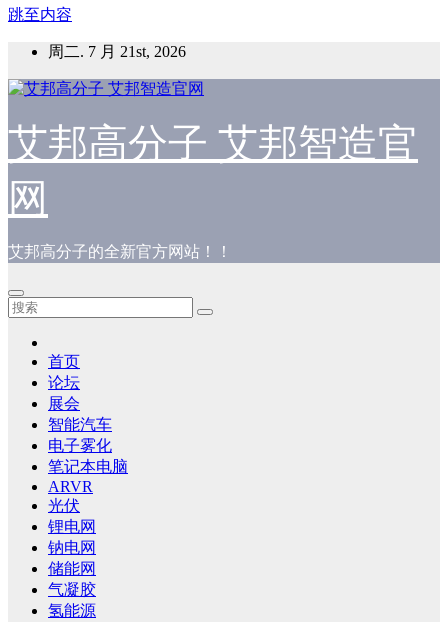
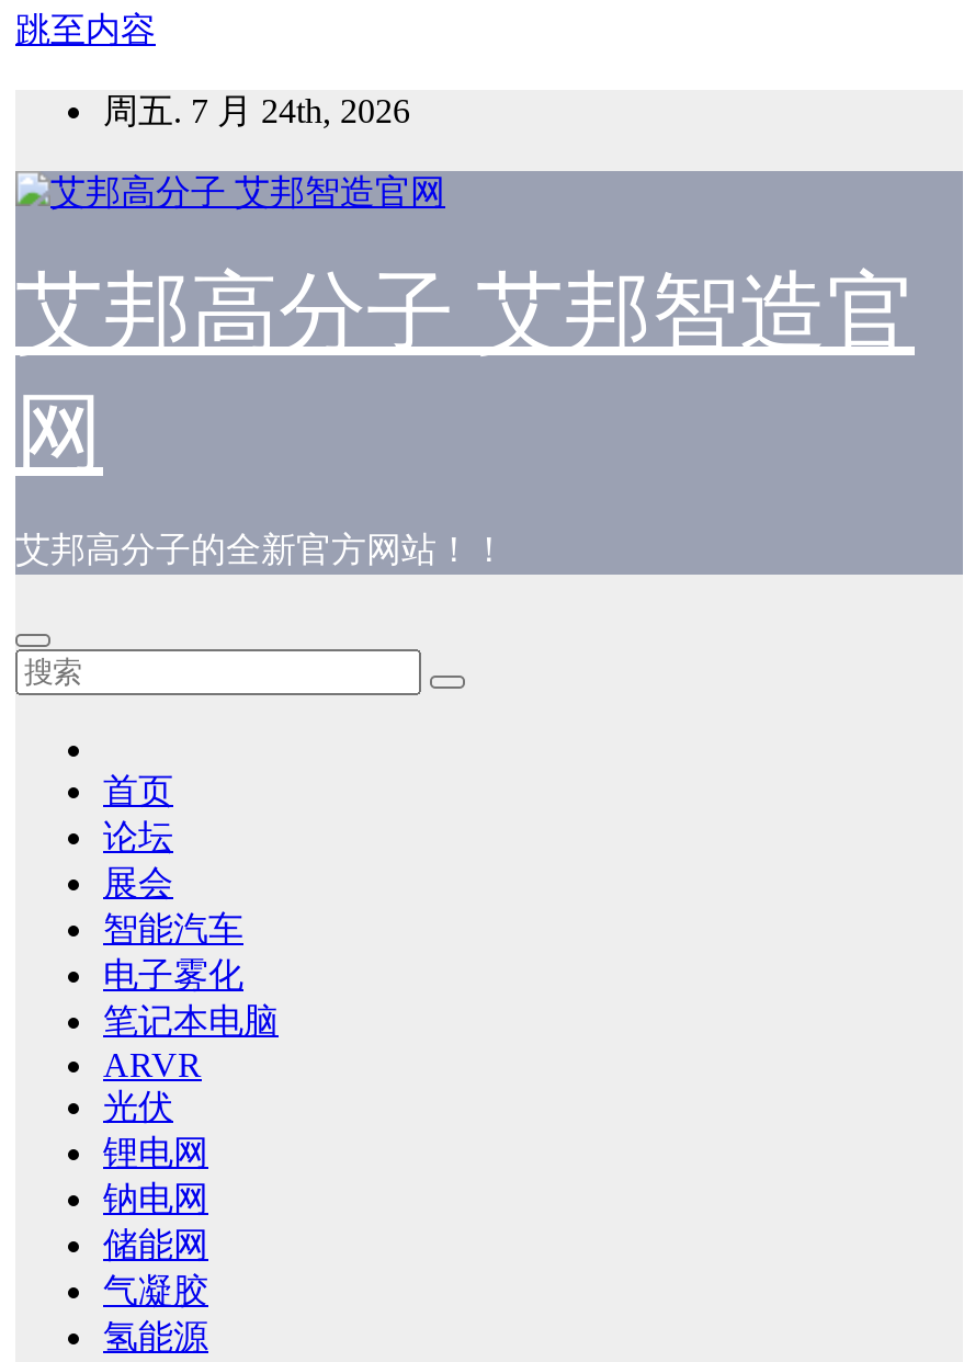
[48,43,186,60] 周二. 7 月 21st, 2026 -> [103,92,410,129] 周五. 7 月 24th, 2026

